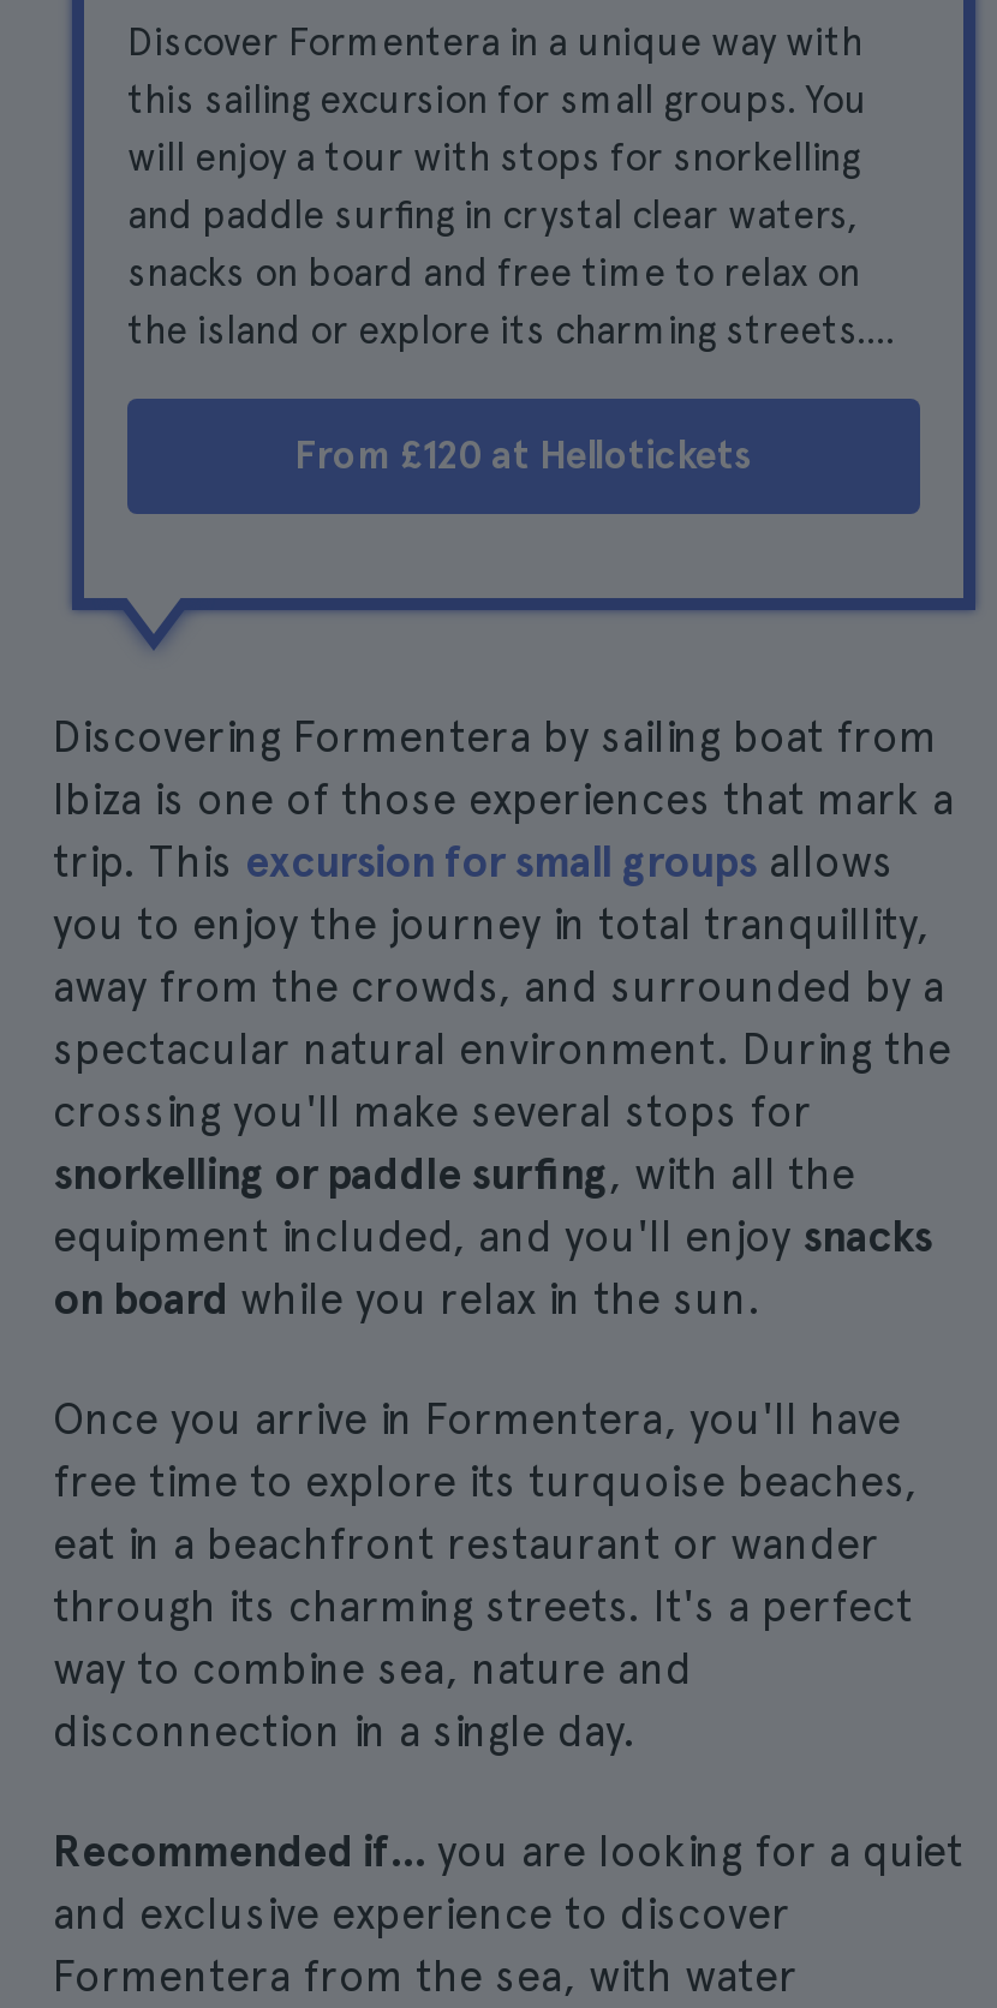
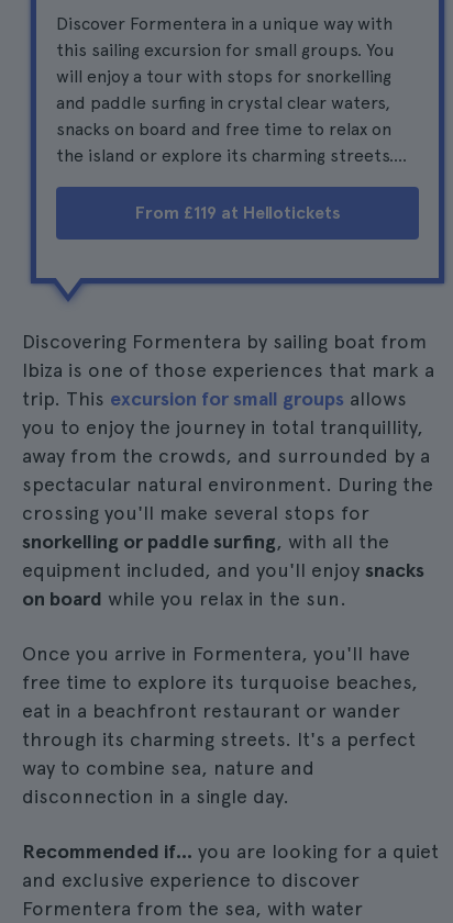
[294,432,753,478] From £120 at Hellotickets -> [135,202,340,223] From £119 at Hellotickets

